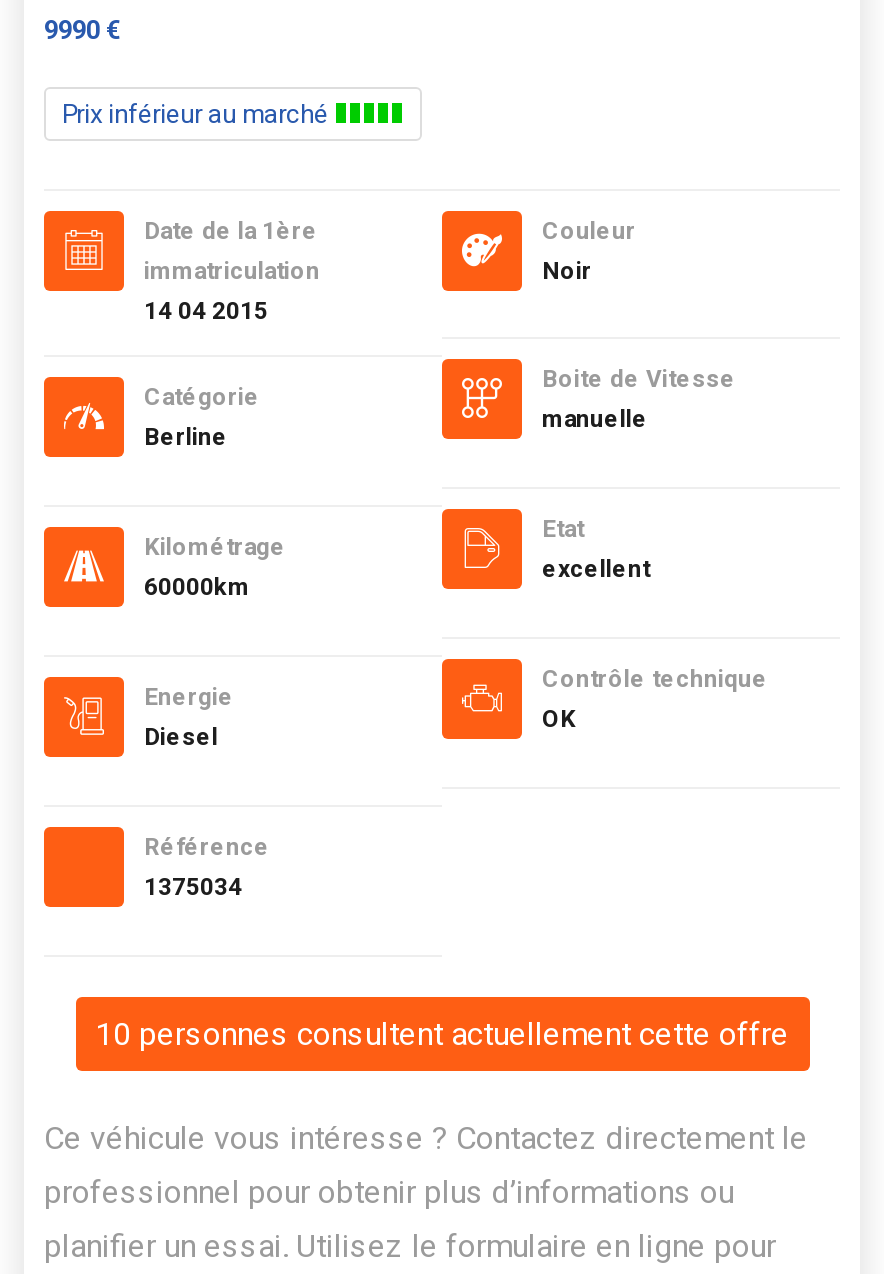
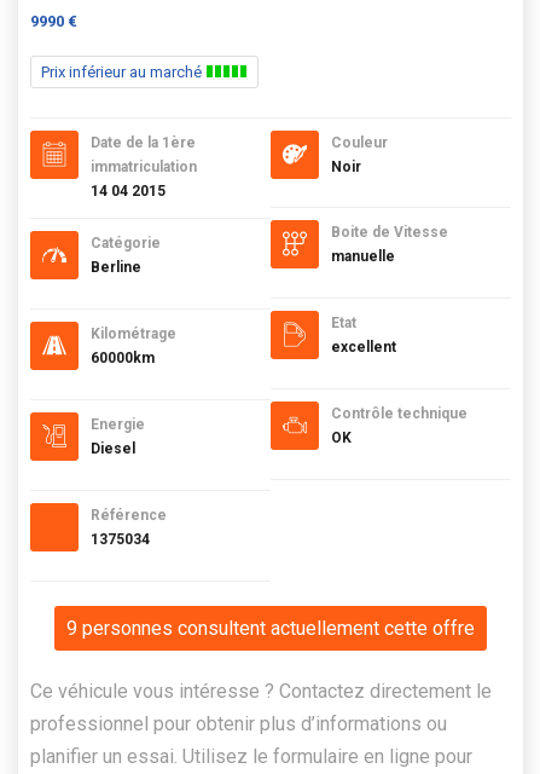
[95,1015,789,1053] 10 personnes consultent actuellement cette offre -> [66,617,475,640] 9 personnes consultent actuellement cette offre

